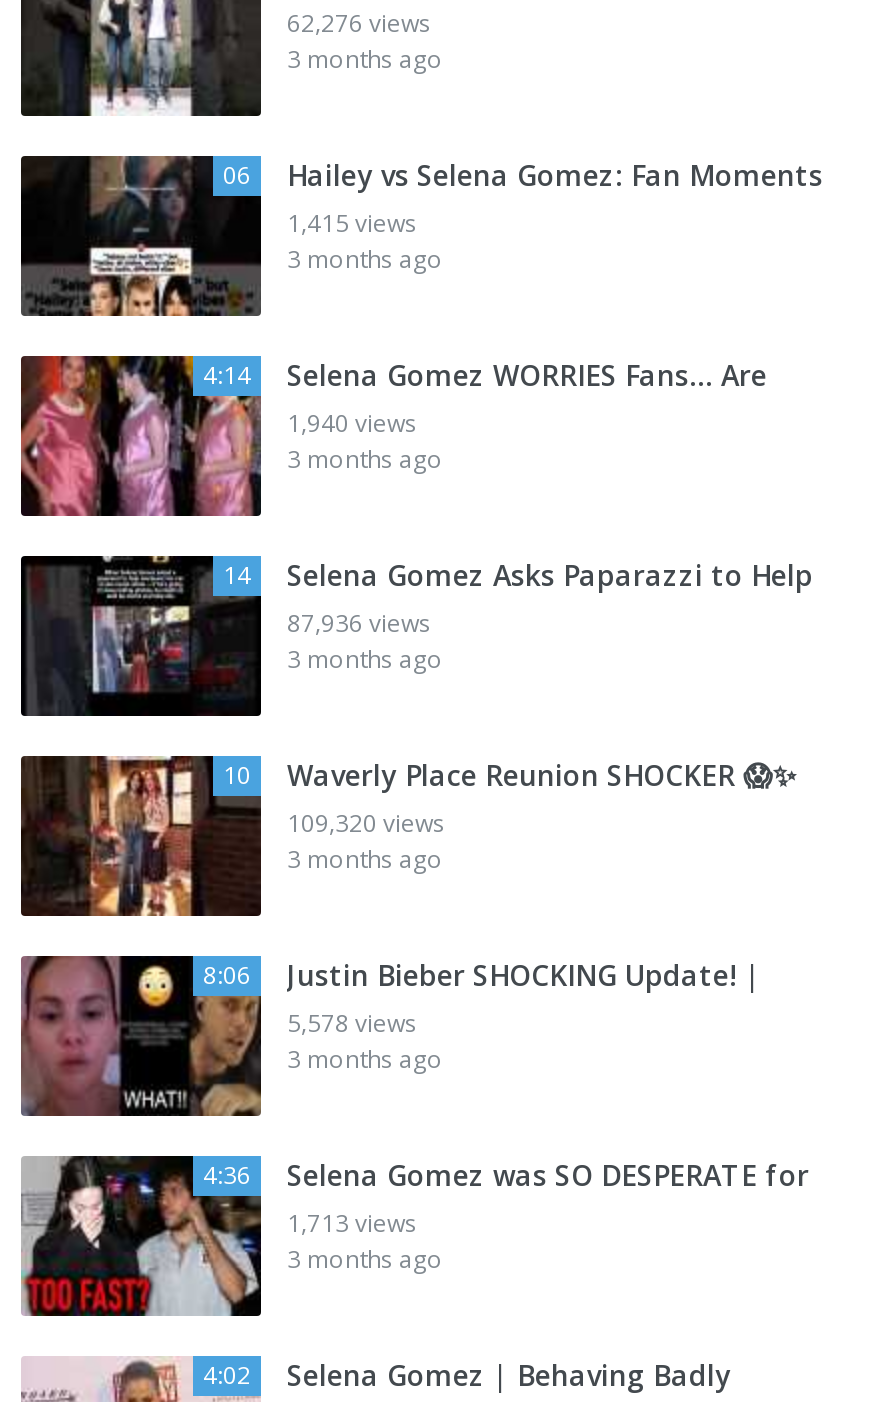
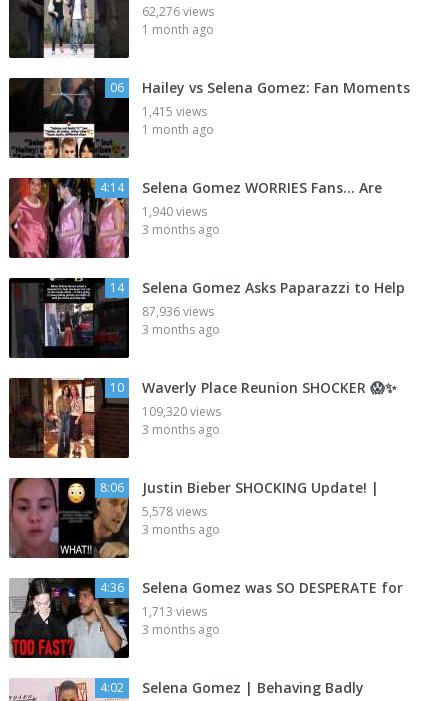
[287,42,443,76] 3 months ago -> [142,21,214,38] 1 month ago
[287,242,443,276] 3 months ago -> [142,121,214,138] 1 month ago

